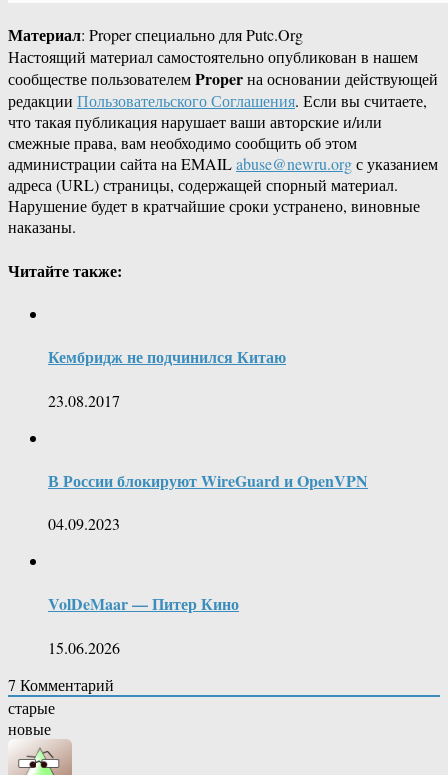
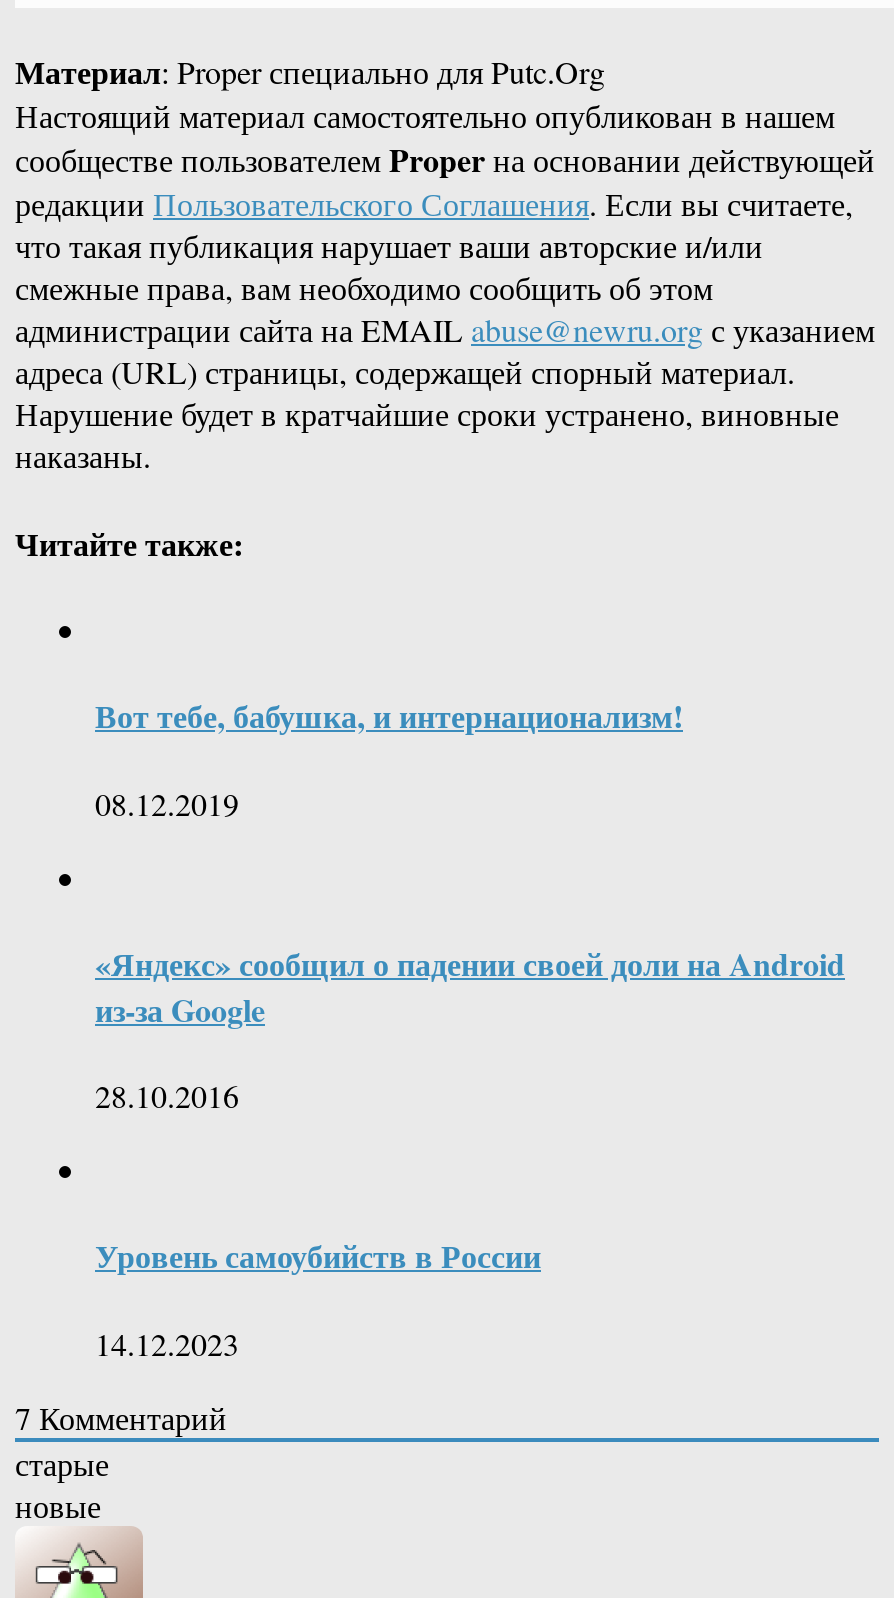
[48,345,286,368] Кембридж не подчинился Китаю -> [95,692,683,738] Вот тебе, бабушка, и интернационализм!
[48,389,120,410] 23.08.2017 -> [95,781,239,823] 08.12.2019
[48,469,368,492] В России блокируют WireGuard и OpenVPN -> [95,940,845,1032] «Яндекс» сообщил о падении своей доли на Android | из-за Google
[48,513,120,534] 04.09.2023 -> [95,1074,239,1116] 28.10.2016
[48,592,239,615] VolDeMaar — Питер Кино -> [95,1233,541,1279] Уровень самоубийств в России
[48,637,120,658] 15.06.2026 -> [95,1321,239,1363] 14.12.2023

